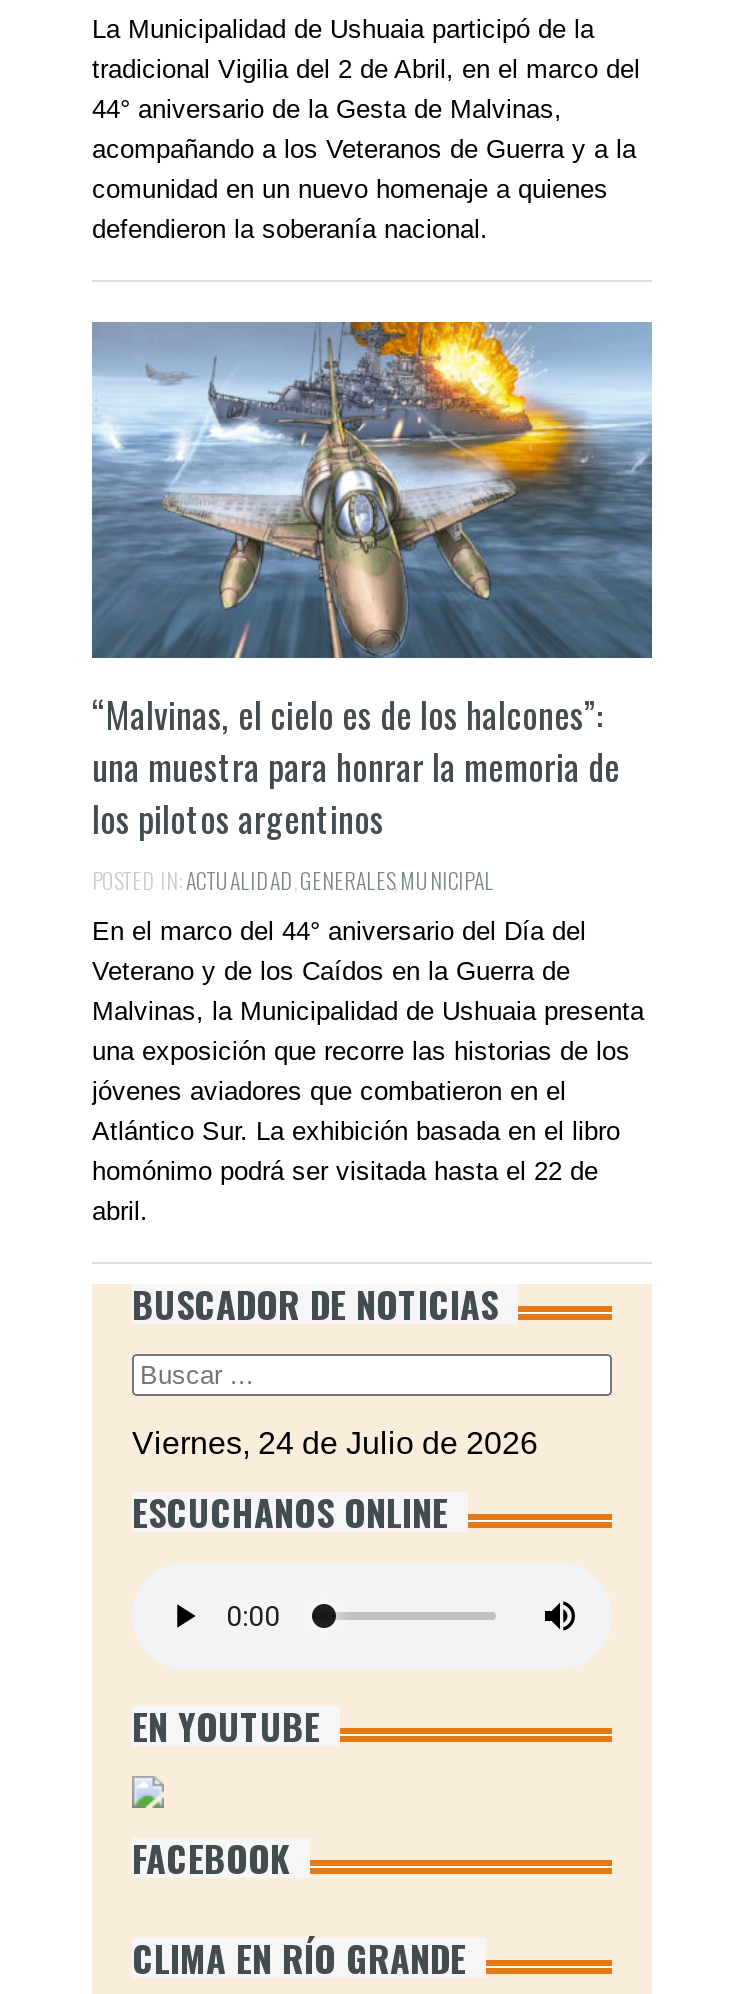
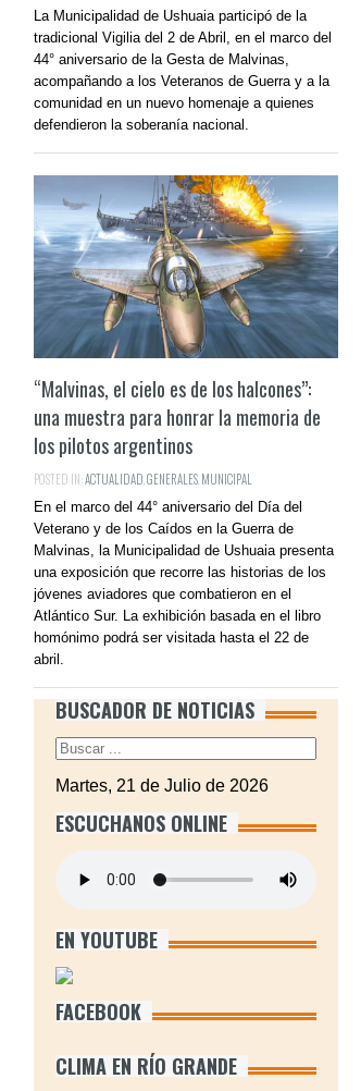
[132,1426,538,1460] Viernes, 24 de Julio de 2026 -> [55,776,269,795] Martes, 21 de Julio de 2026

